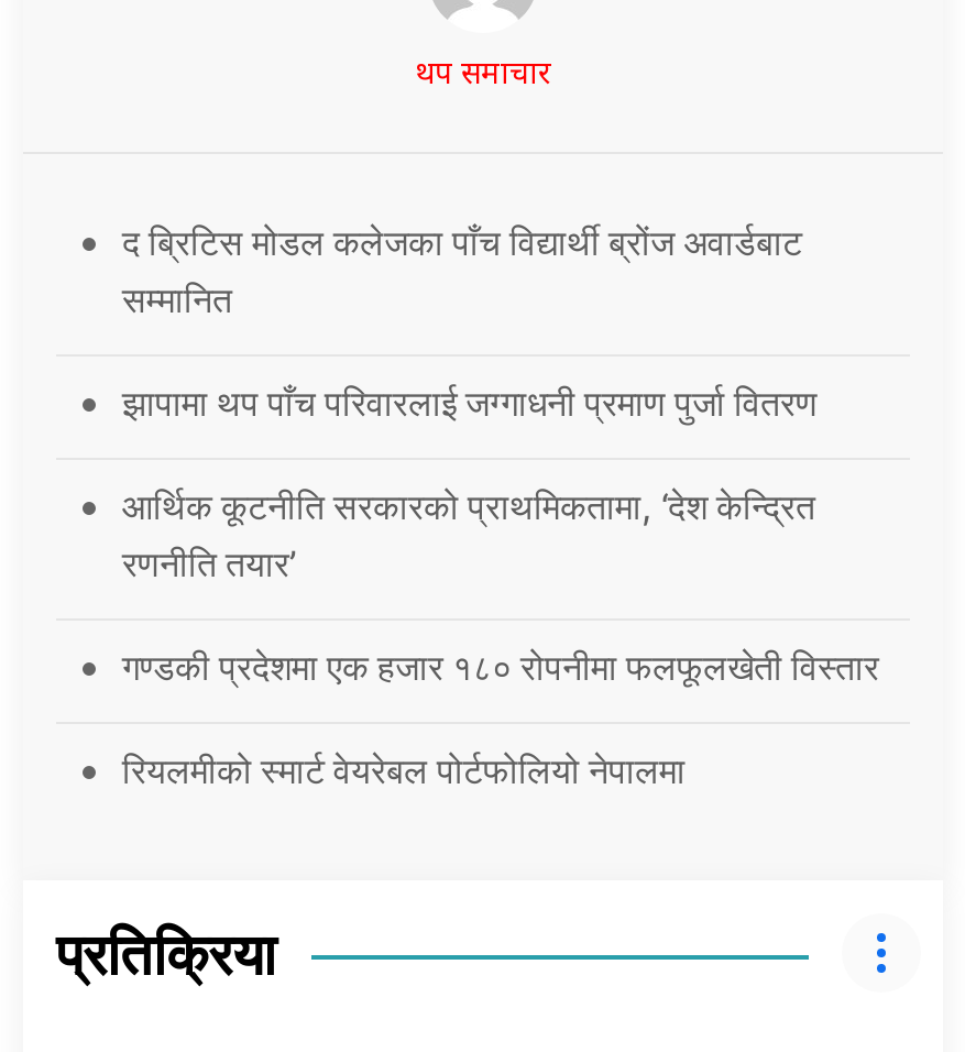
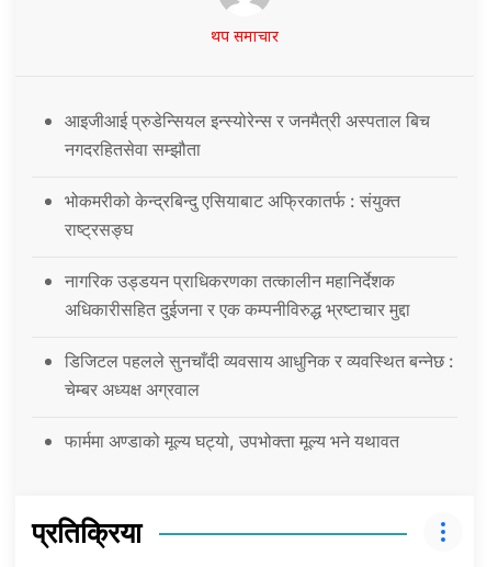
[122,220,802,321] द ब्रिटिस मोडल कलेजका पाँच विद्यार्थी ब्रोंज अवार्डबाट | सम्मानित -> [65,110,430,160] आइजीआई प्रुडेन्सियल इन्स्योरेन्स र जनमैत्री अस्पताल बिच | नगदरहितसेवा सम्झौता
[122,381,818,425] झापामा थप पाँच परिवारलाई जग्गाधनी प्रमाण पुर्जा वितरण -> [65,190,400,240] भोकमरीको केन्द्रबिन्दु एसियाबाट अफ्रिकातर्फ : संयुक्त | राष्ट्रसङ्घ
[122,484,815,585] आर्थिक कूटनीति सरकारको प्राथमिकतामा, ‘देश केन्द्रित | रणनीति तयार’ -> [65,270,410,320] नागरिक उड्डयन प्राधिकरणका तत्कालीन महानिर्देशक | अधिकारीसहित दुईजना र एक कम्पनीविरुद्ध भ्रष्टाचार मुद्दा
[122,645,879,689] गण्डकी प्रदेशमा एक हजार १८० रोपनीमा फलफूलखेती विस्तार -> [65,350,454,400] डिजिटल पहलले सुनचाँदी व्यवसाय आधुनिक र व्यवस्थित बन्नेछ : | चेम्बर अध्यक्ष अग्रवाल
[122,748,686,792] रियलमीको स्मार्ट वेयरेबल पोर्टफोलियो नेपालमा -> [65,430,399,452] फार्ममा अण्डाको मूल्य घट्यो, उपभोक्ता मूल्य भने यथावत

